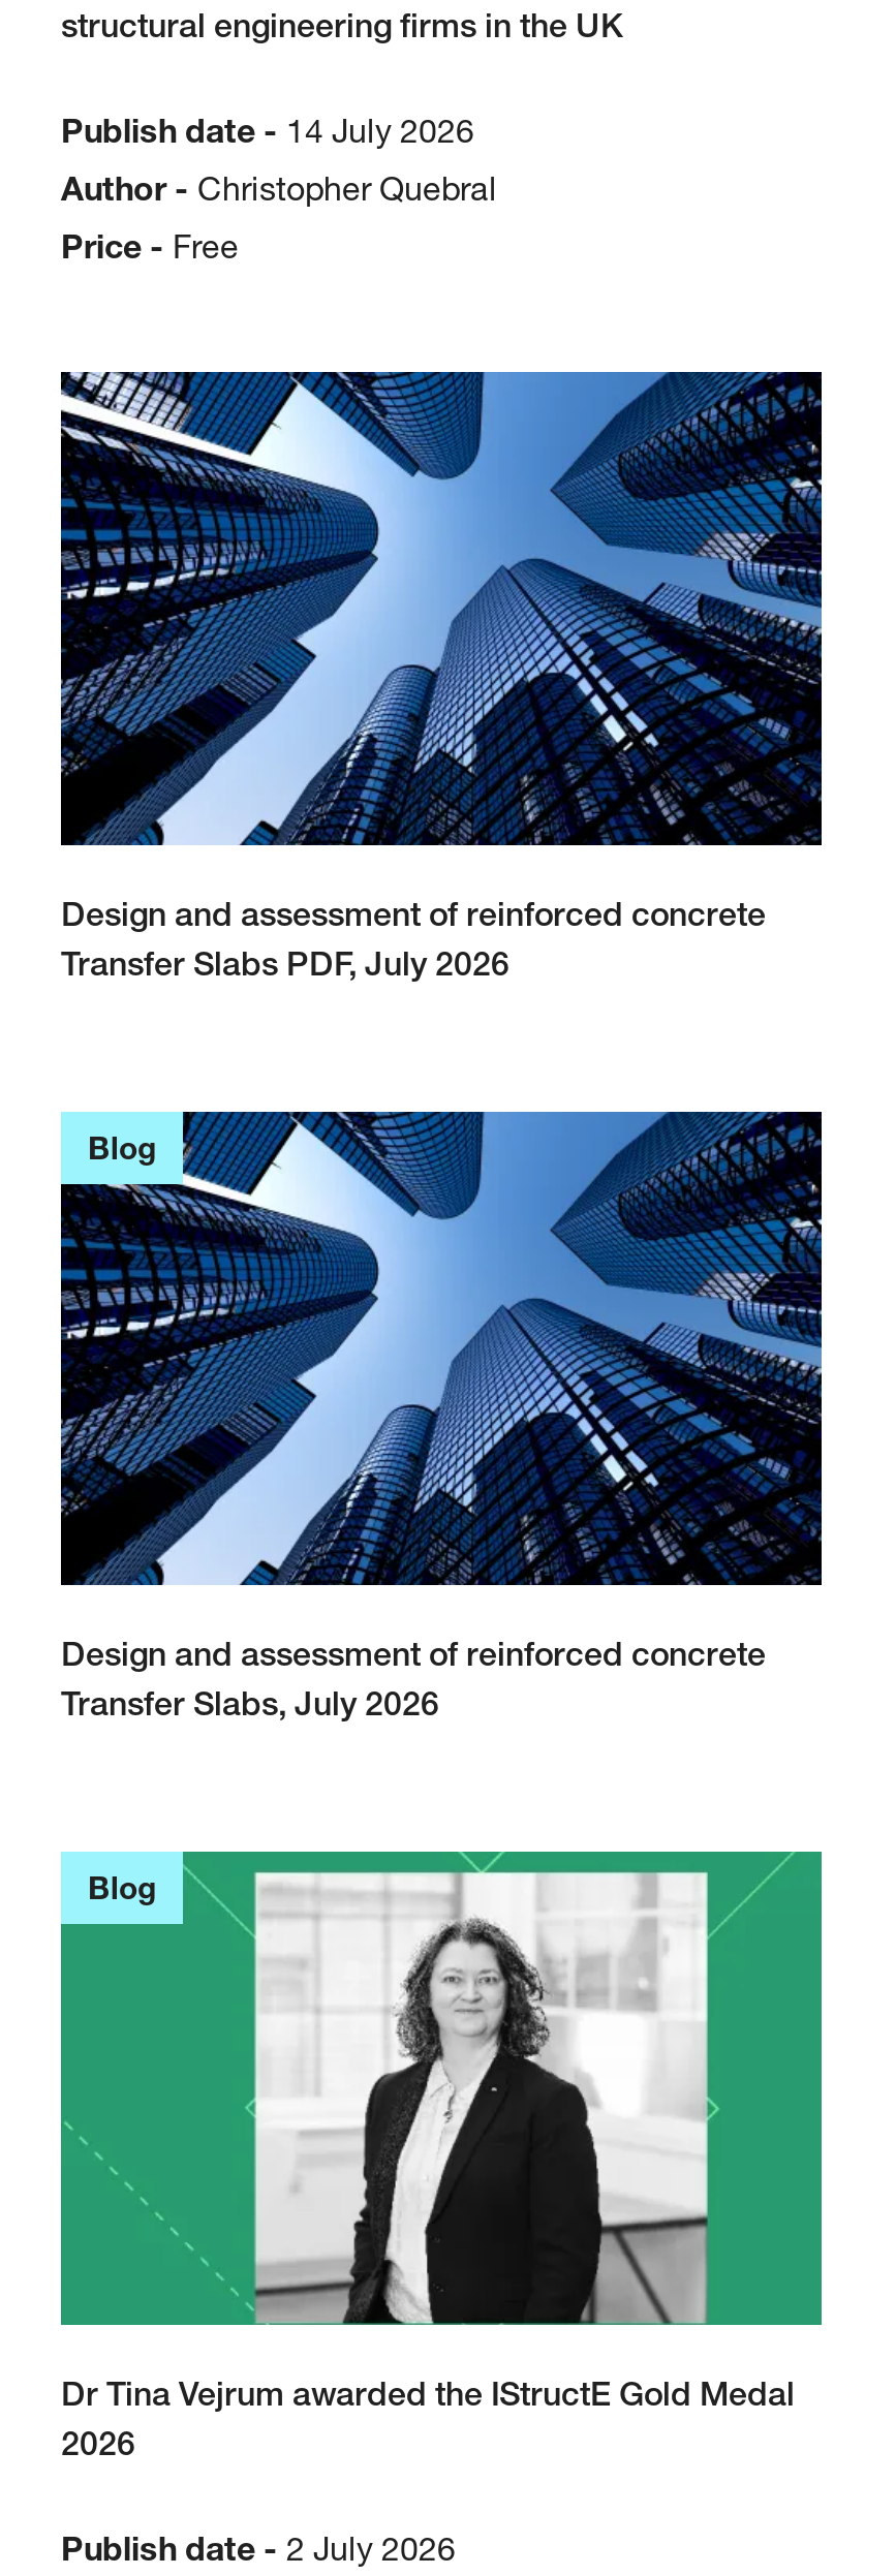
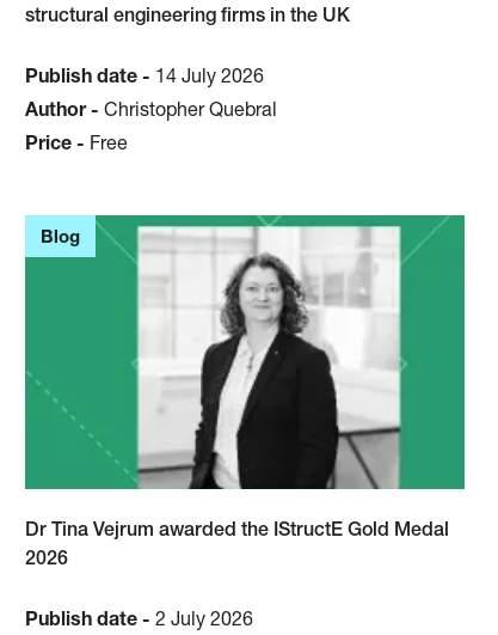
[59,370,824,984] [image] | Design and assessment of reinforced concrete | Transfer Slabs PDF, July 2026 -> none
[59,1110,824,1587] [image] | Blog -> none
[61,1635,766,1724] Design and assessment of reinforced concrete | Transfer Slabs, July 2026 -> none

